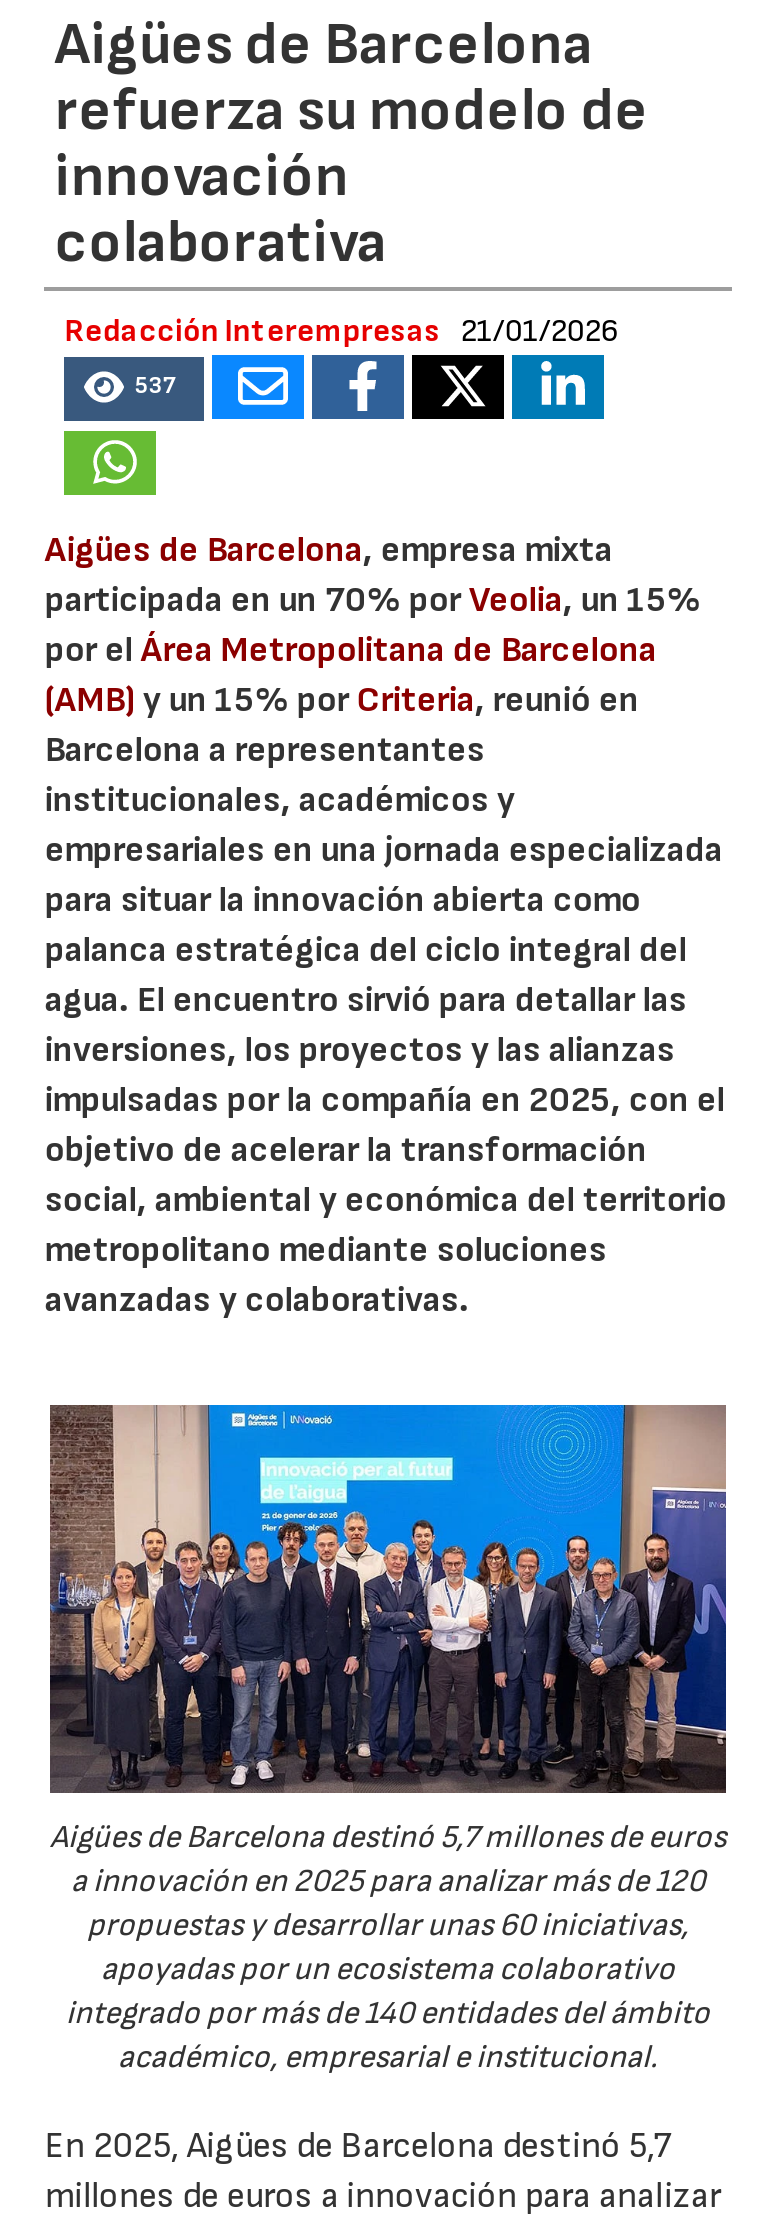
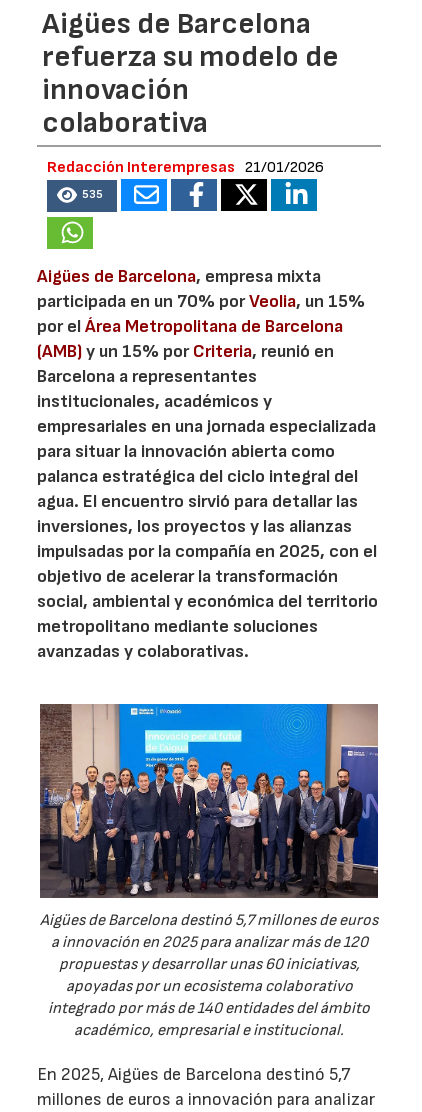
[135,371,177,401] 537 -> [82,187,103,202] 535

